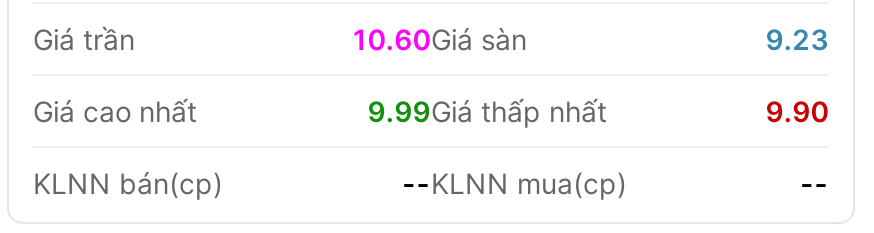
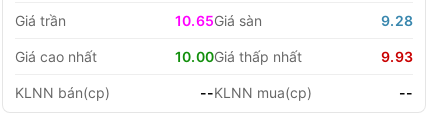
[353,22,527,56] 10.60 Giá sàn -> [175,12,262,29] 10.65 Giá sàn
[765,22,829,56] 9.23 -> [381,12,413,29] 9.28
[367,94,607,128] 9.99 Giá thấp nhất -> [175,48,302,65] 10.00 Giá thấp nhất
[765,94,829,128] 9.90 -> [381,48,413,65] 9.93

